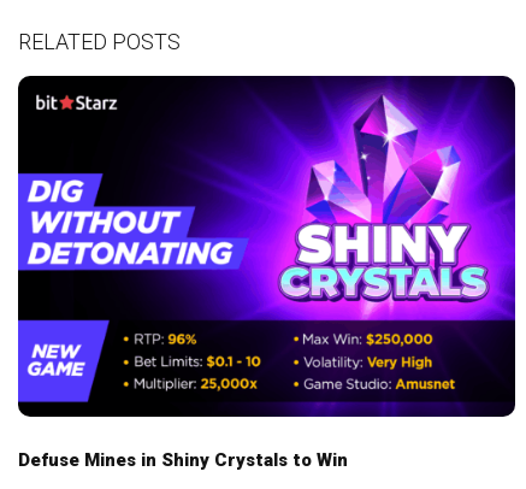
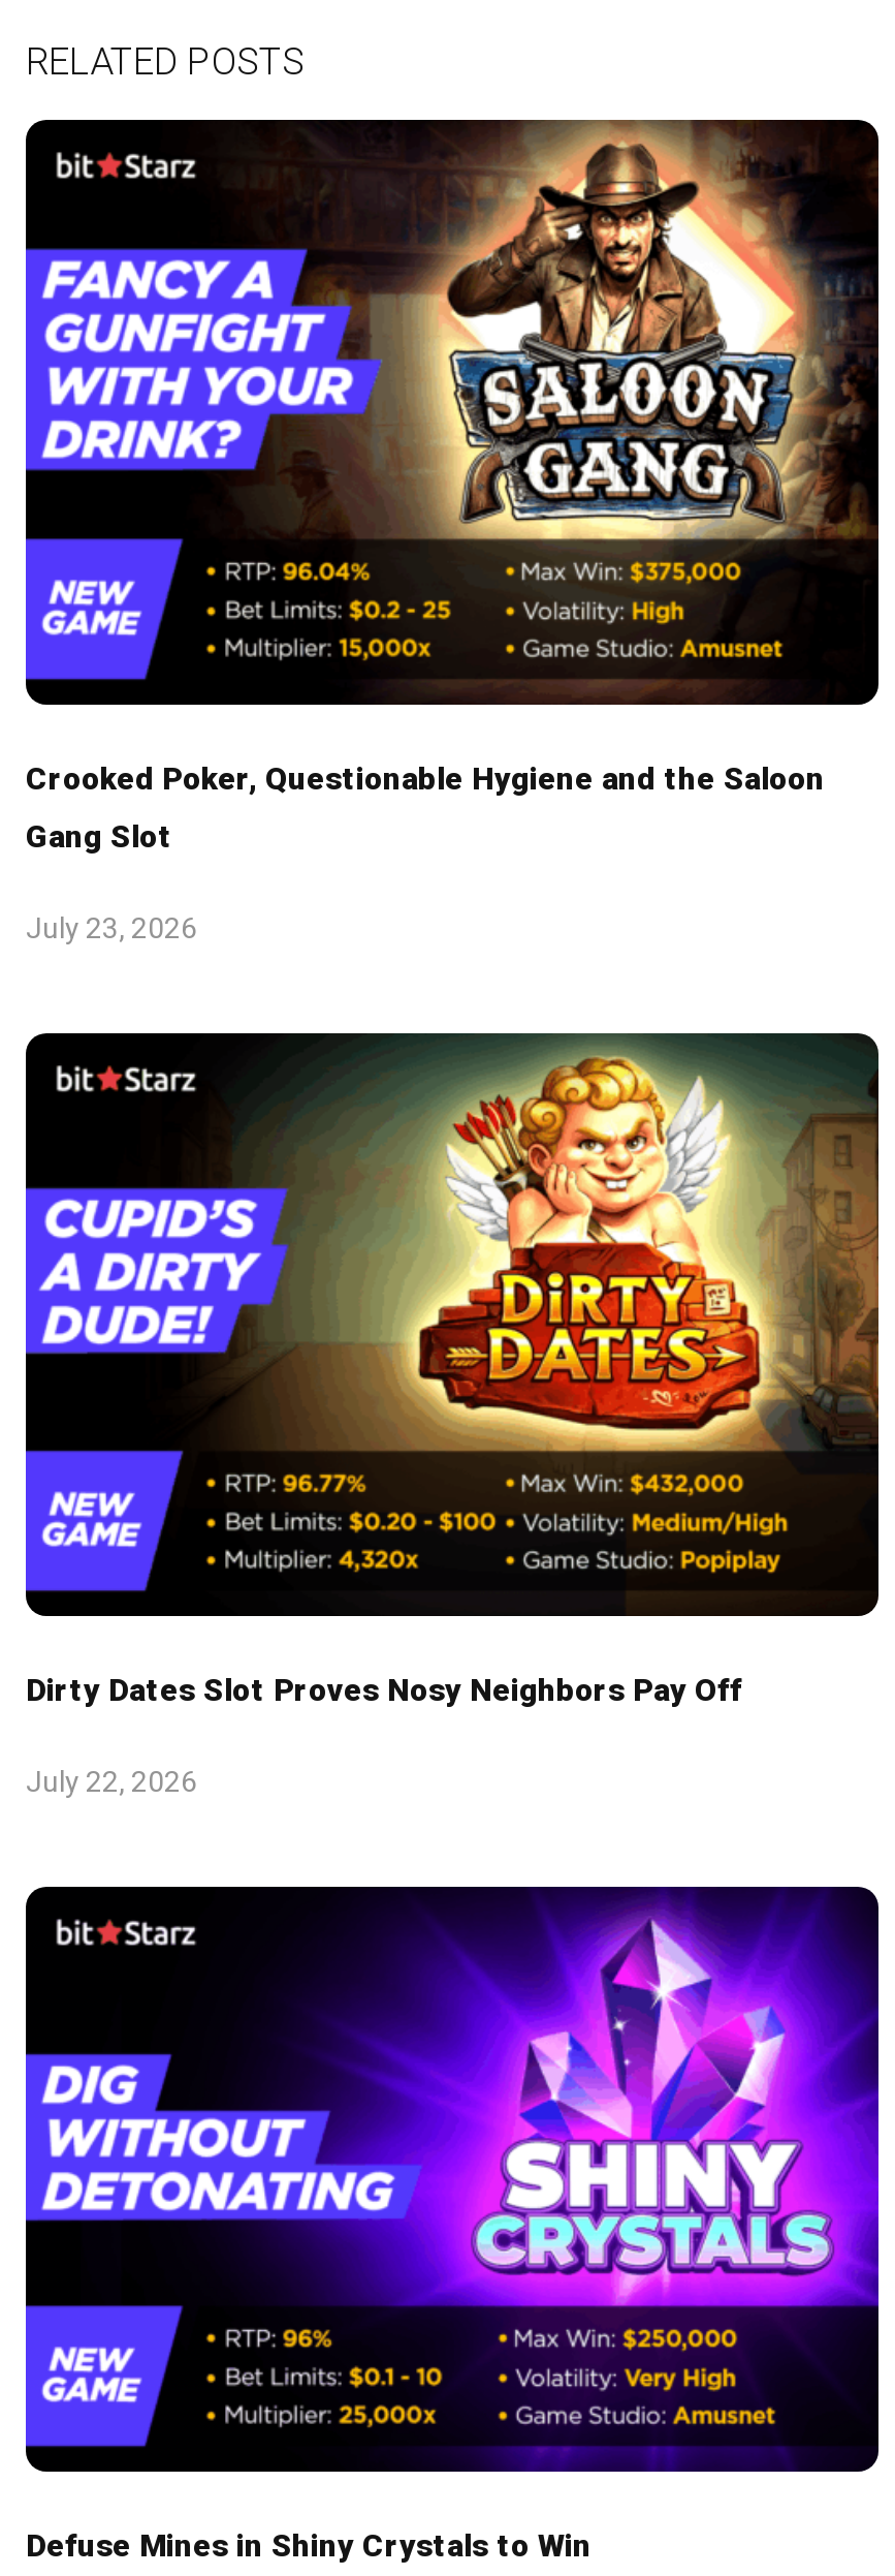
none -> [24,118,881,944] [image] | Crooked Poker, Questionable Hygiene and the Saloon | Gang Slot | July 23, 2026
none -> [24,1031,881,1799] [image] | Dirty Dates Slot Proves Nosy Neighbors Pay Off | July 22, 2026

